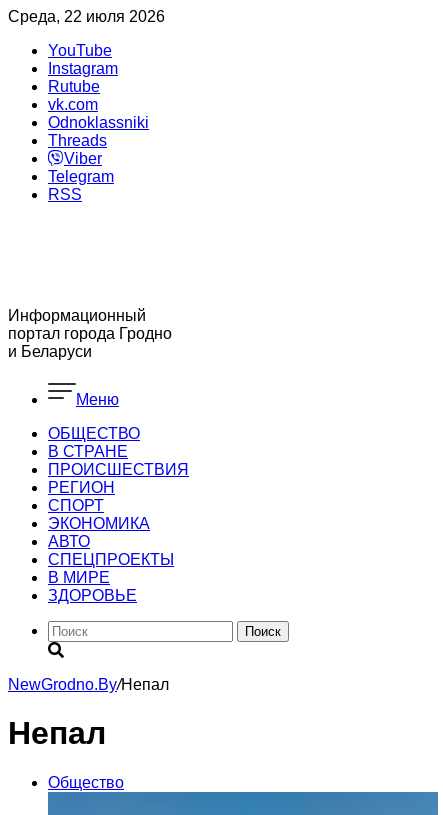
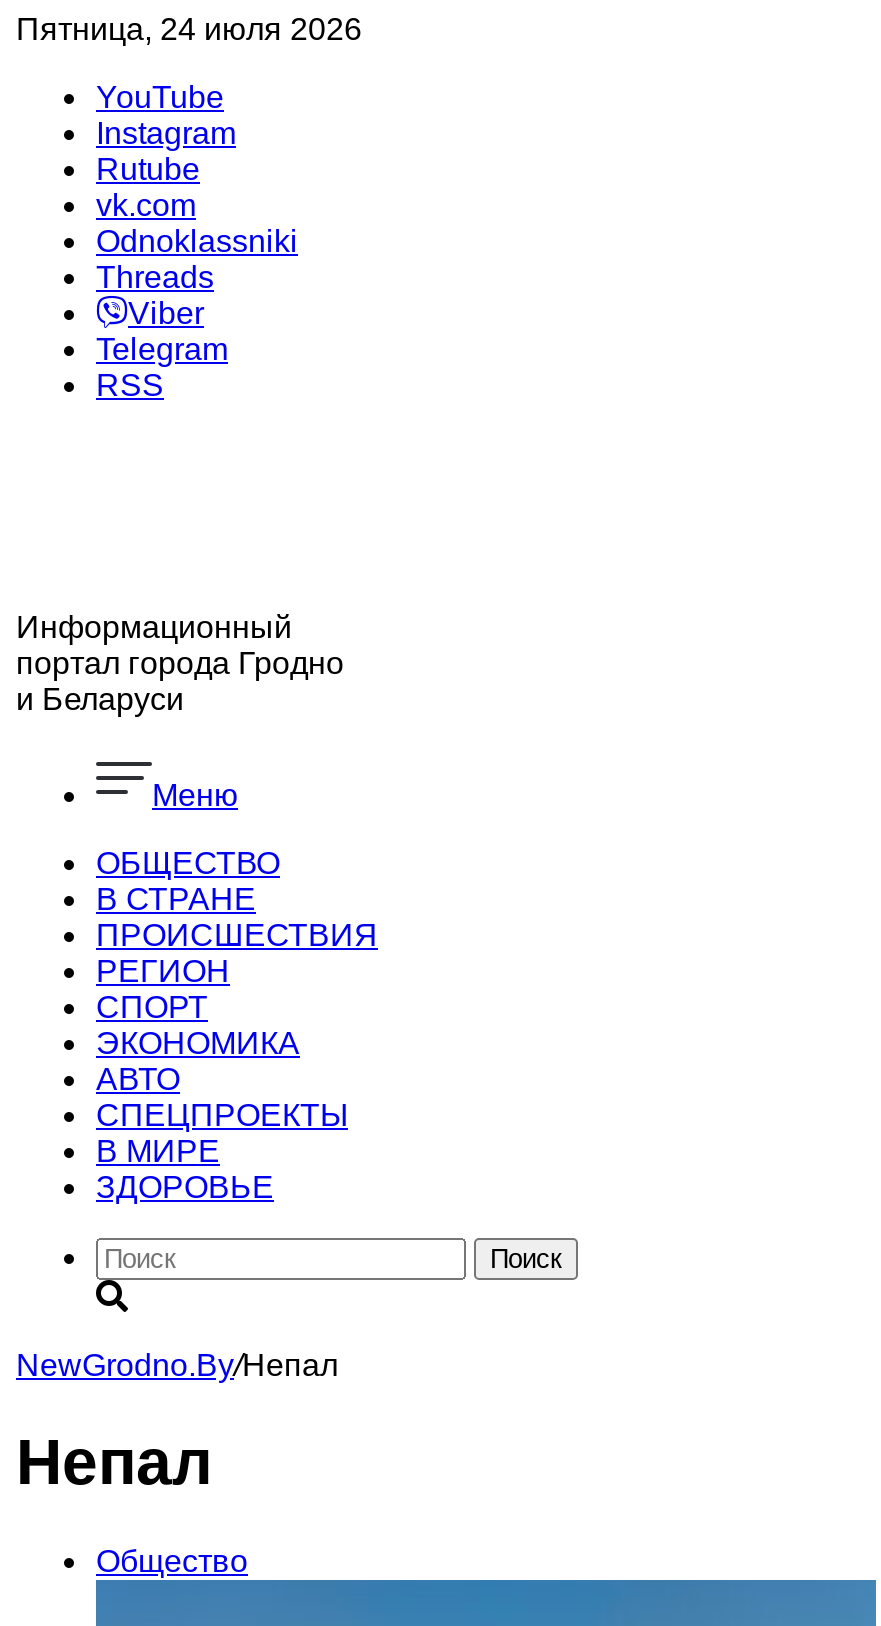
[8,8,165,25] Среда, 22 июля 2026 -> [16,12,362,46] Пятница, 24 июля 2026

